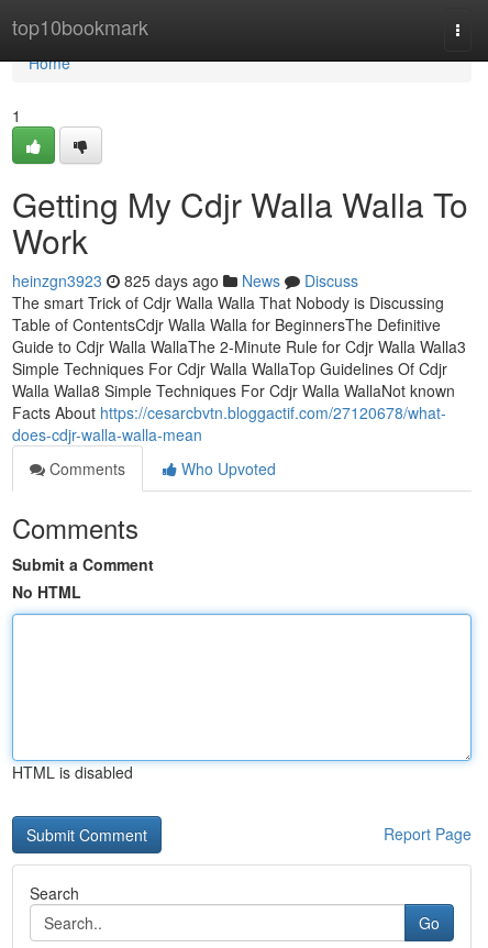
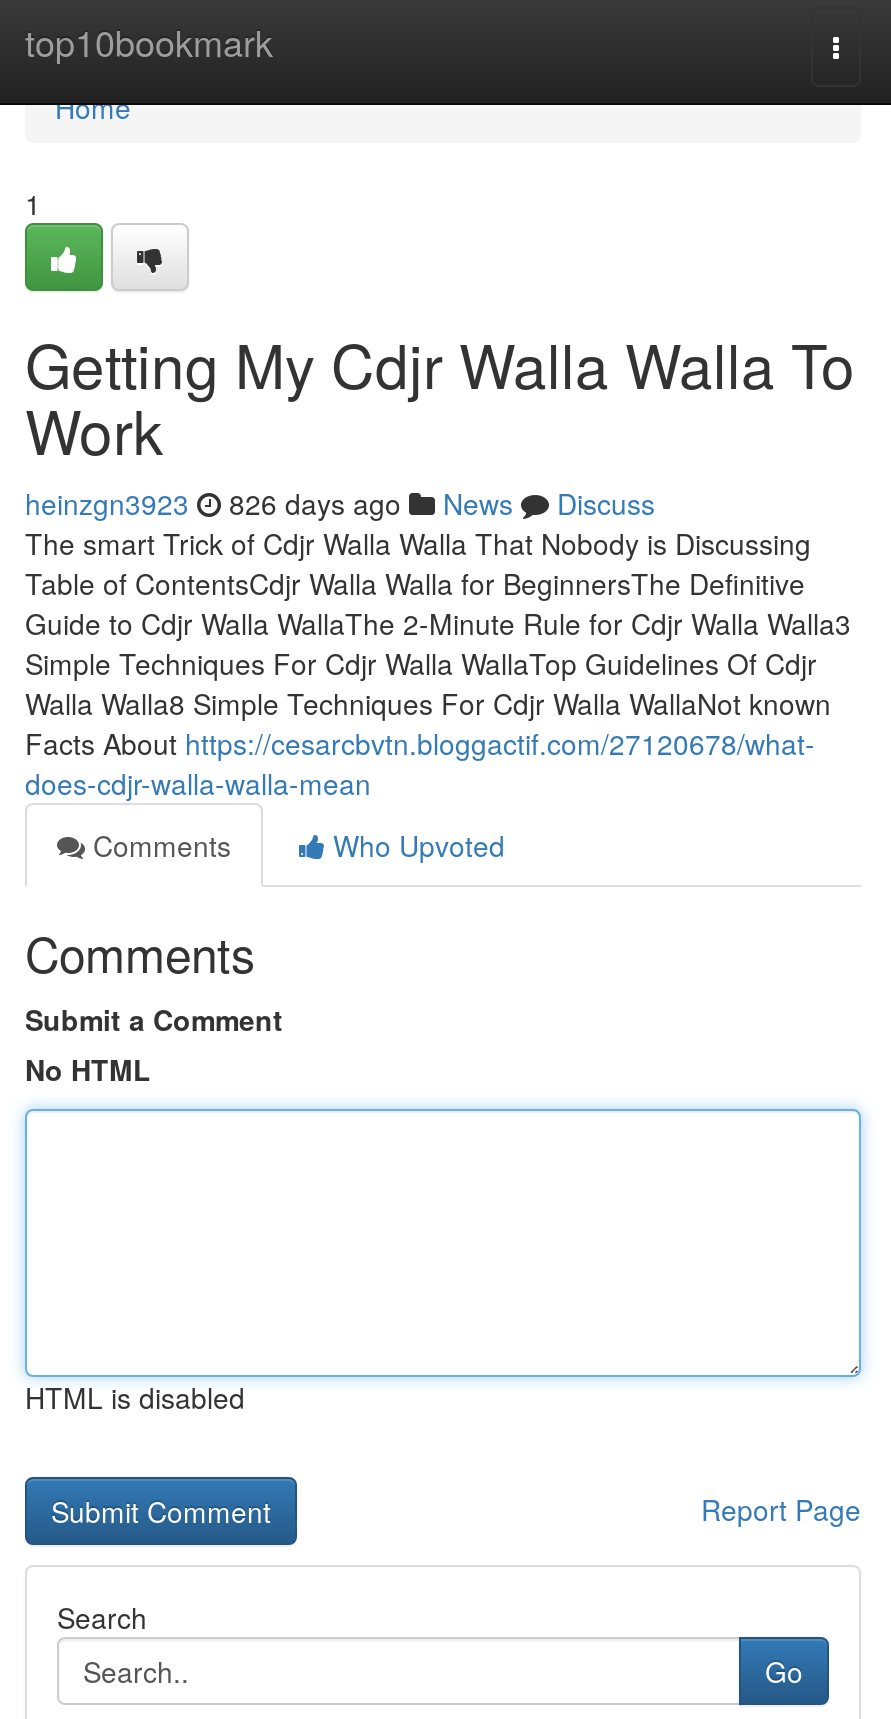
[12,269,358,291] heinzgn3923 825 days ago News Discuss -> [25,483,655,523] heinzgn3923 826 days ago News Discuss

